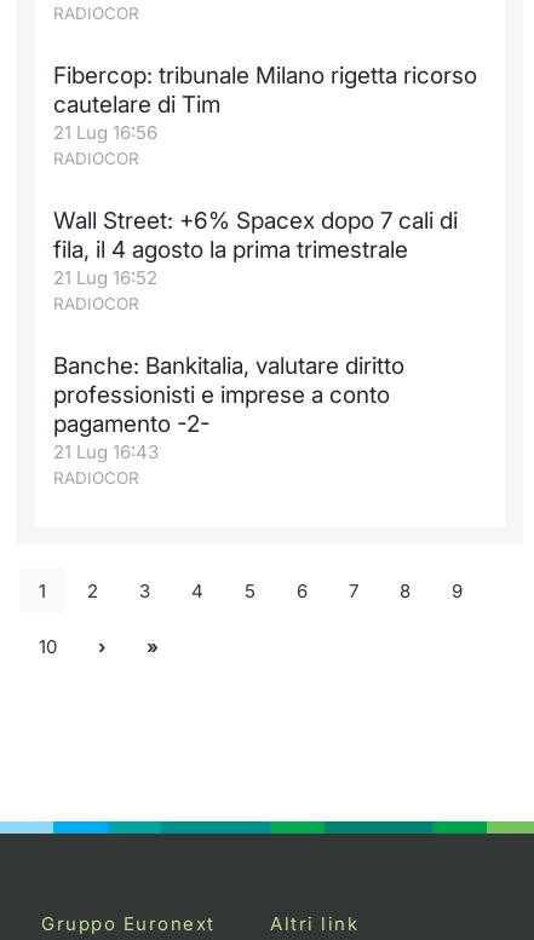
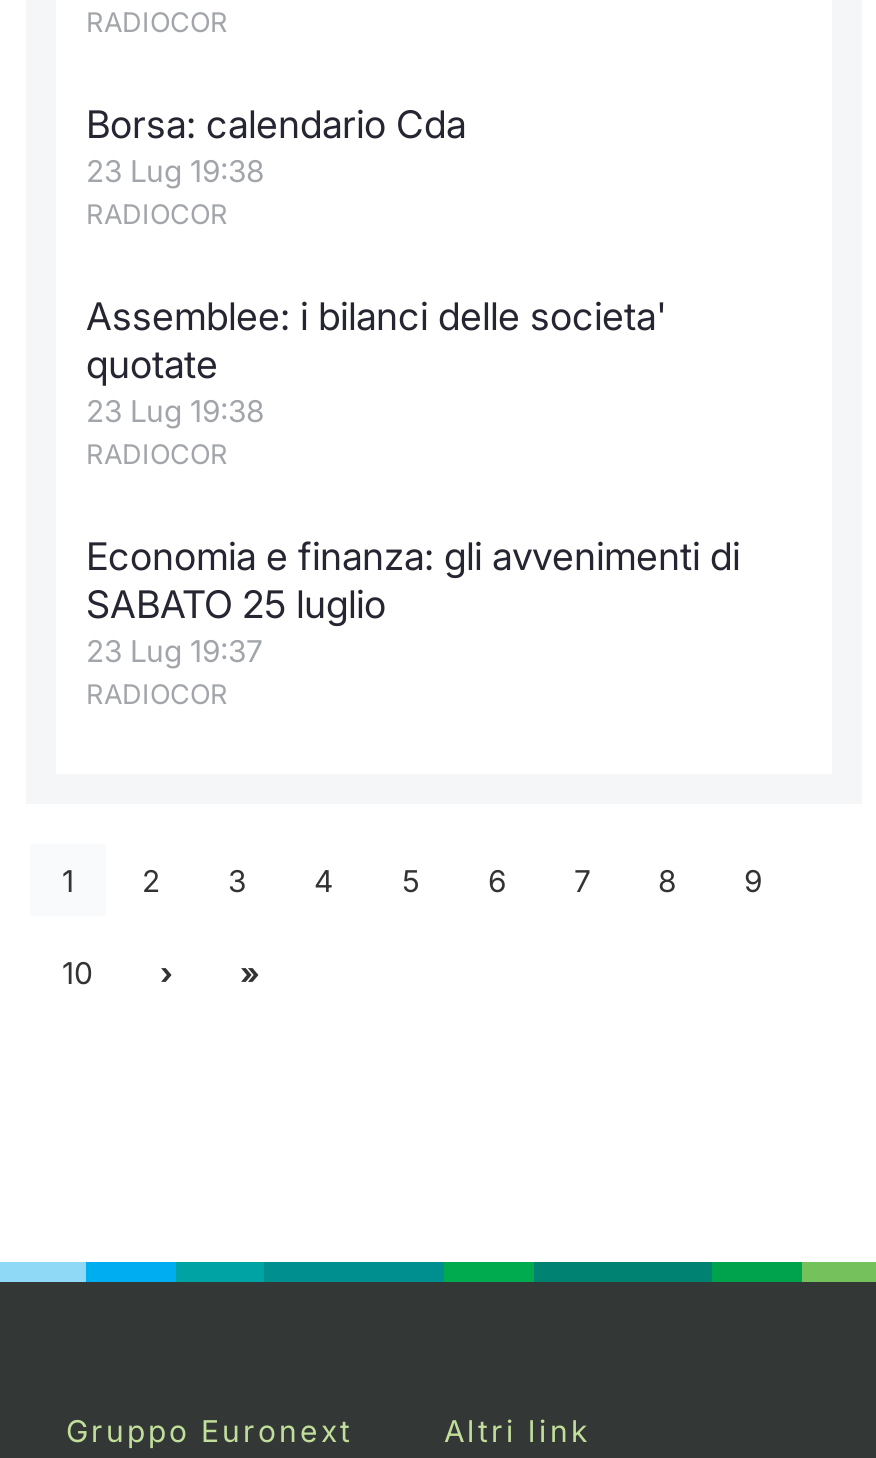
[53,62,477,144] Fibercop: tribunale Milano rigetta ricorso | cautelare di Tim | 21 Lug 16:56 -> [86,102,466,190] Borsa: calendario Cda | 23 Lug 19:38
[53,207,458,289] Wall Street: +6% Spacex dopo 7 cali di | fila, il 4 agosto la prima trimestrale | 21 Lug 16:52 -> [86,294,666,430] Assemblee: i bilanci delle societa' | quotate | 23 Lug 19:38
[53,352,404,463] Banche: Bankitalia, valutare diritto | professionisti e imprese a conto | pagamento -2- | 21 Lug 16:43 -> [86,534,740,670] Economia e finanza: gli avvenimenti di | SABATO 25 luglio | 23 Lug 19:37

